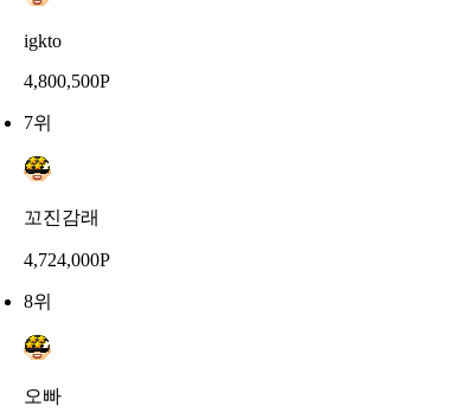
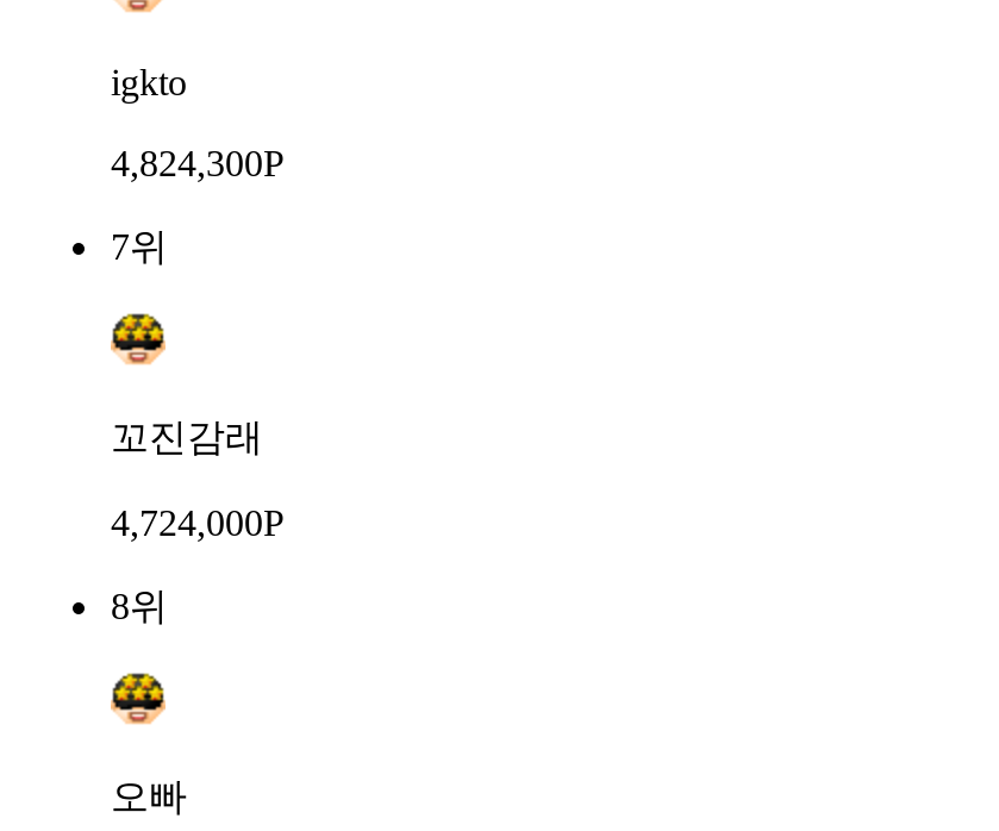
[24,71,110,92] 4,800,500P -> [111,144,285,184] 4,824,300P

